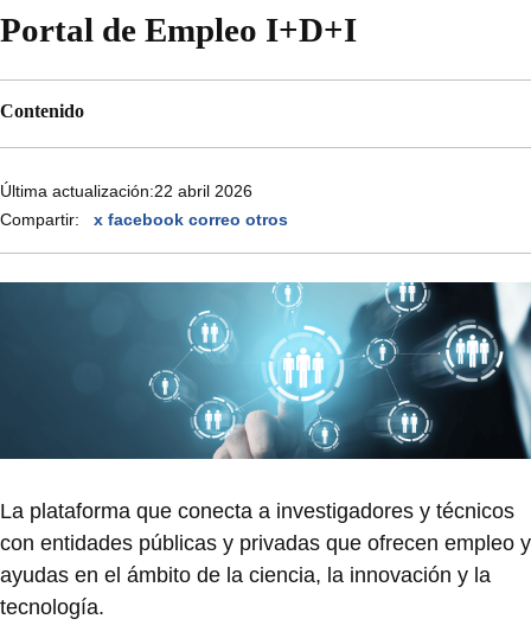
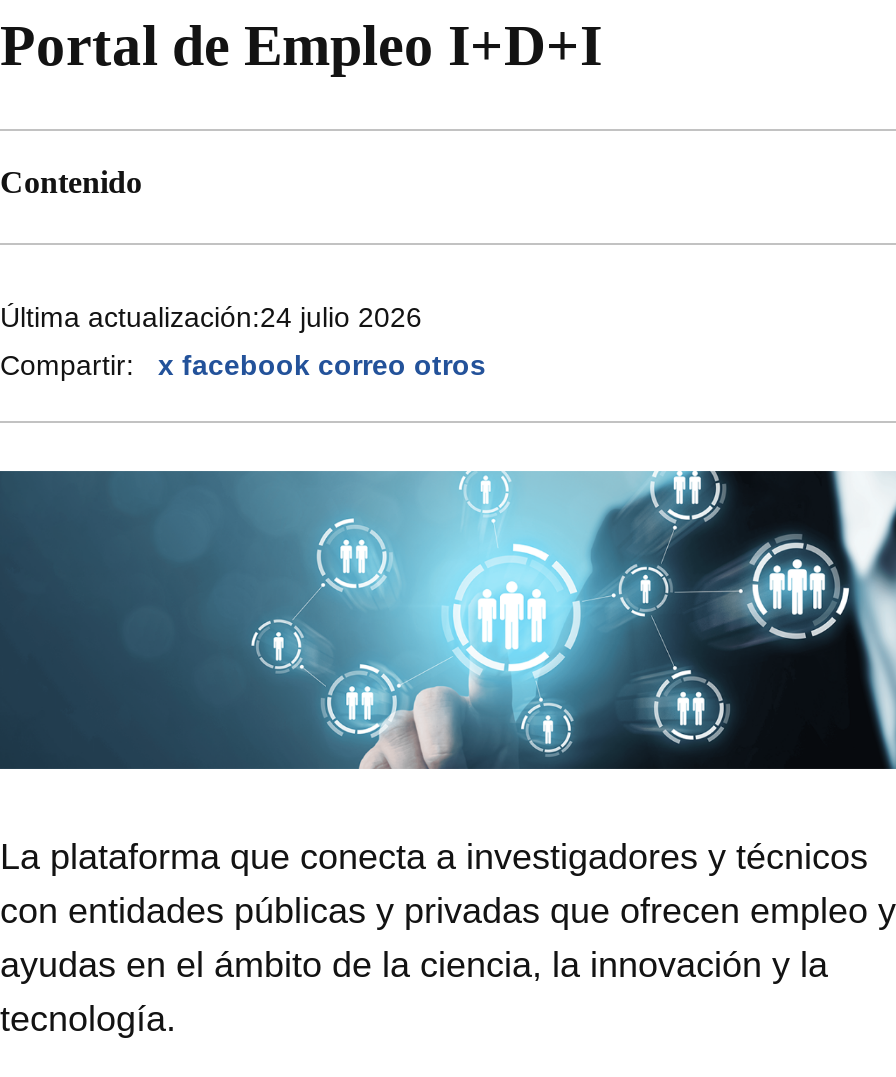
[0,181,252,200] Última actualización:22 abril 2026 -> [0,301,422,333] Última actualización:24 julio 2026

